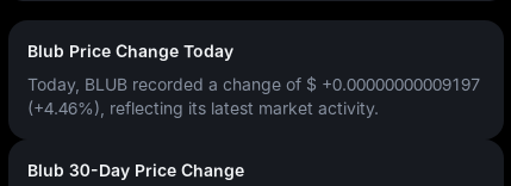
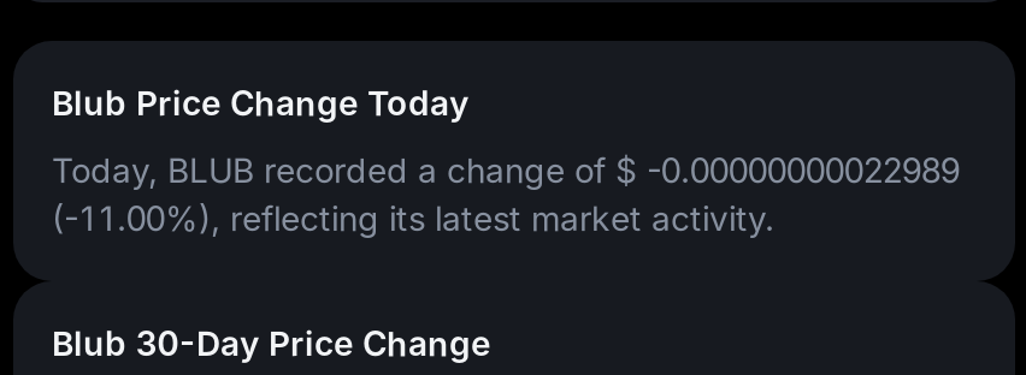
[27,74,480,94] Today, BLUB recorded a change of $ +0.00000000009197 -> [52,149,960,190] Today, BLUB recorded a change of $ -0.00000000022989
[27,98,379,118] (+4.46%), reflecting its latest market activity. -> [52,197,774,238] (-11.00%), reflecting its latest market activity.

